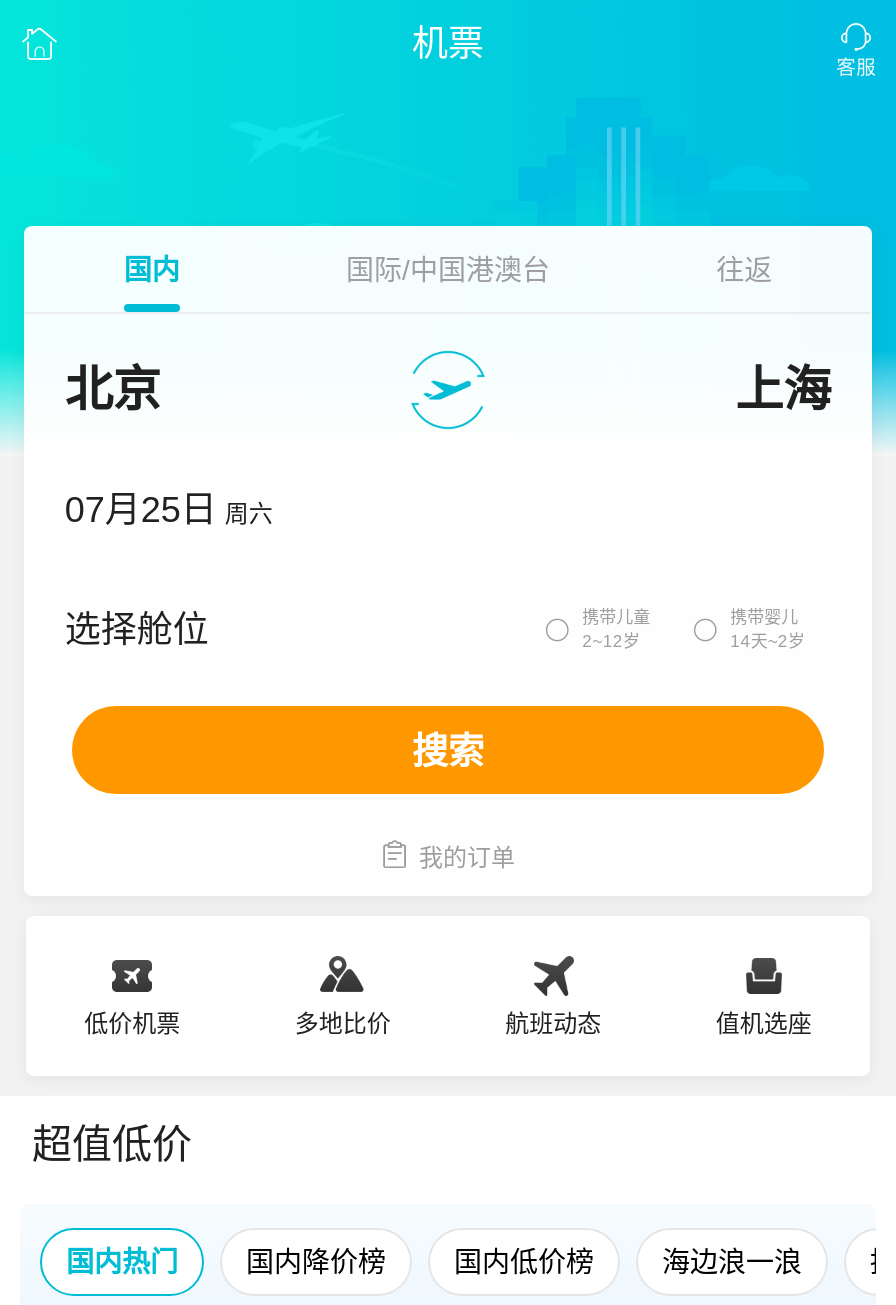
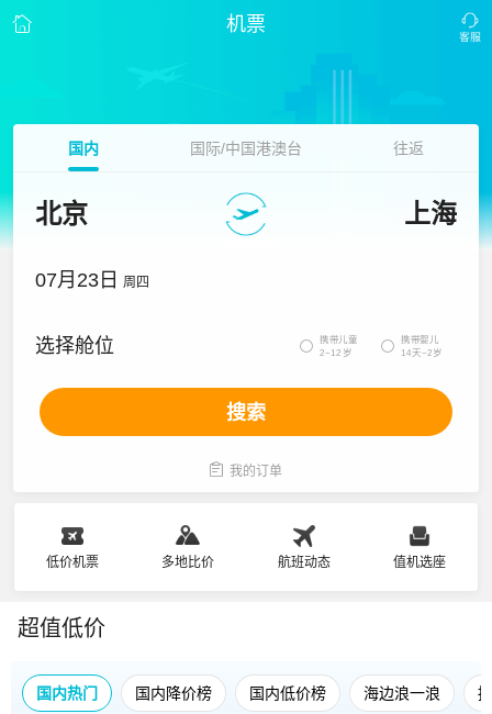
[65,490,273,530] 07月25日 周六 -> [35,269,150,291] 07月23日 周四

